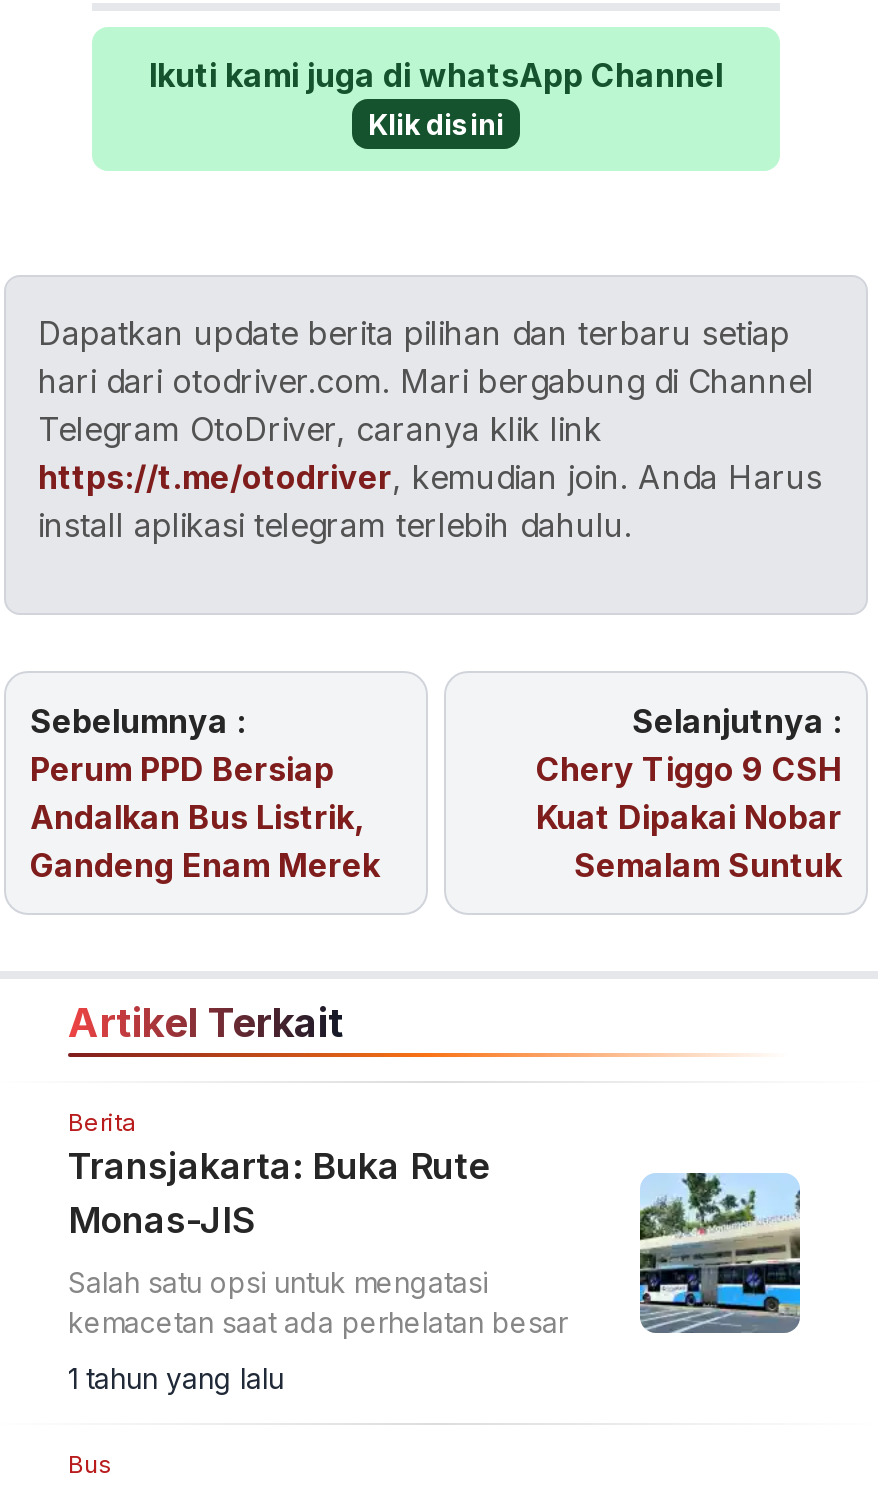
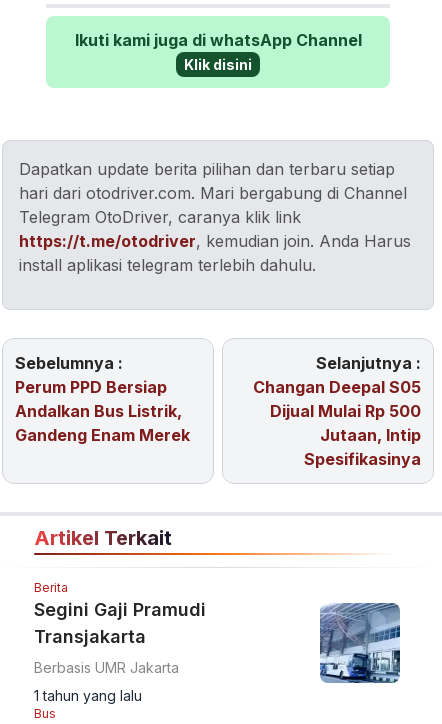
[536,749,842,885] Chery Tiggo 9 CSH | Kuat Dipakai Nobar | Semalam Suntuk -> [253,377,421,469] Changan Deepal S05 | Dijual Mulai Rp 500 | Jutaan, Intip | Spesifikasinya
moved [68,999,344,1137] -> [34,526,172,595]: Artikel Terkait | Berita
[68,1145,490,1241] Transjakarta: Buka Rute | Monas-JIS -> [34,599,206,647] Segini Gaji Pramudi | Transjakarta
[638,1171,802,1335] [image] -> [319,602,401,684] [image]
[68,1265,568,1339] Salah satu opsi untuk mengatasi | kemacetan saat ada perhelatan besar -> [34,659,179,676] Berbasis UMR Jakarta

